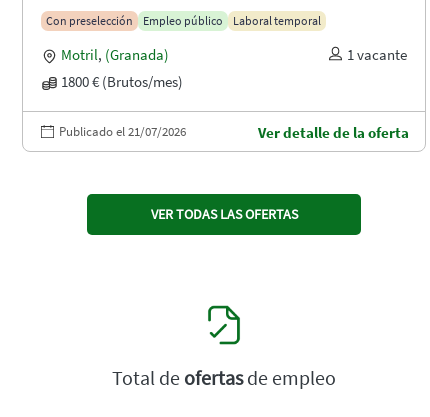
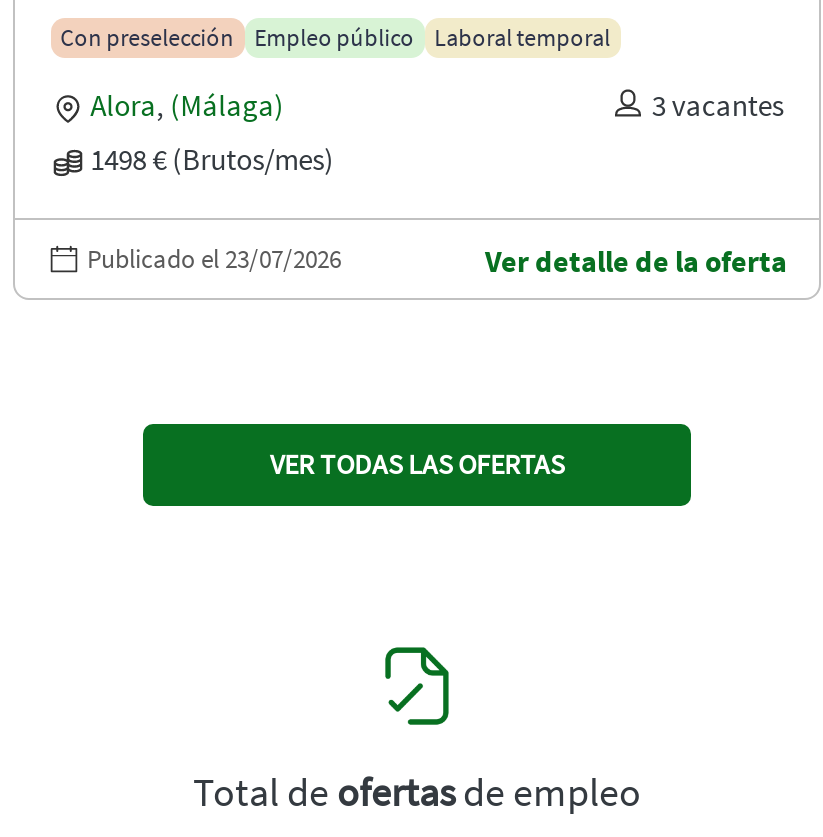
[61,45,407,91] Motril, (Granada) | 1 vacante | 1800 € (Brutos/mes) -> [90,86,784,178] Alora, (Málaga) | 3 vacantes | 1498 € (Brutos/mes)
[59,123,186,140] Publicado el 21/07/2026 -> [87,242,341,276] Publicado el 23/07/2026

